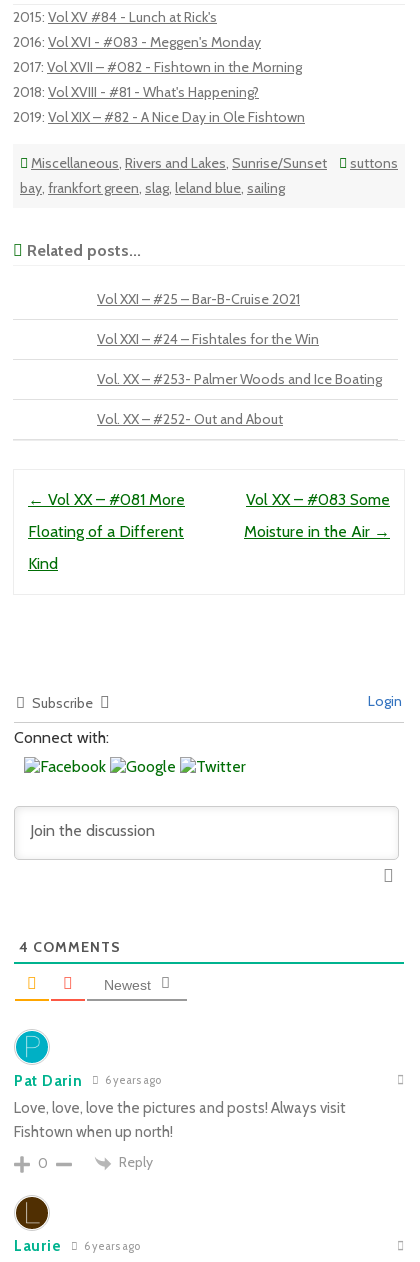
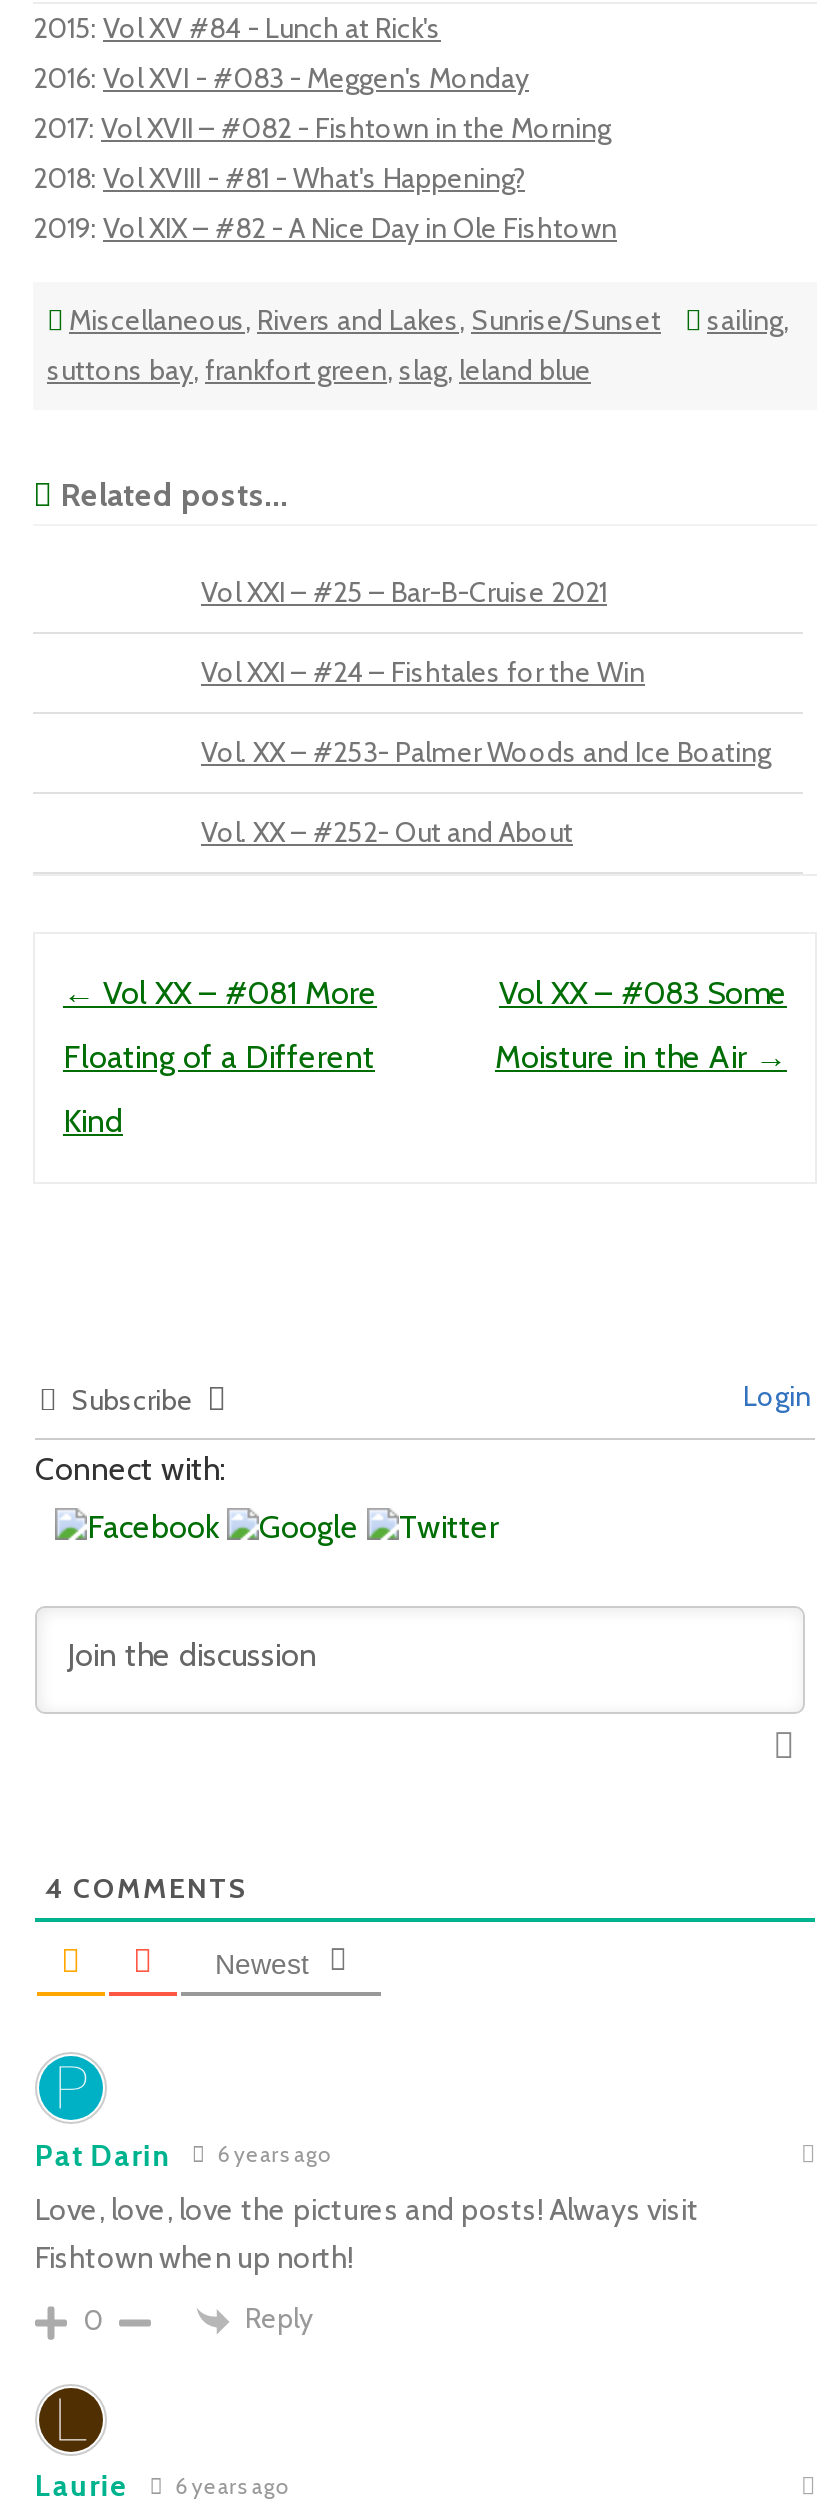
[20,154,398,197] suttons | bay, frankfort green, slag, leland blue, sailing -> [47,302,789,388] sailing, | suttons bay, frankfort green, slag, leland blue

